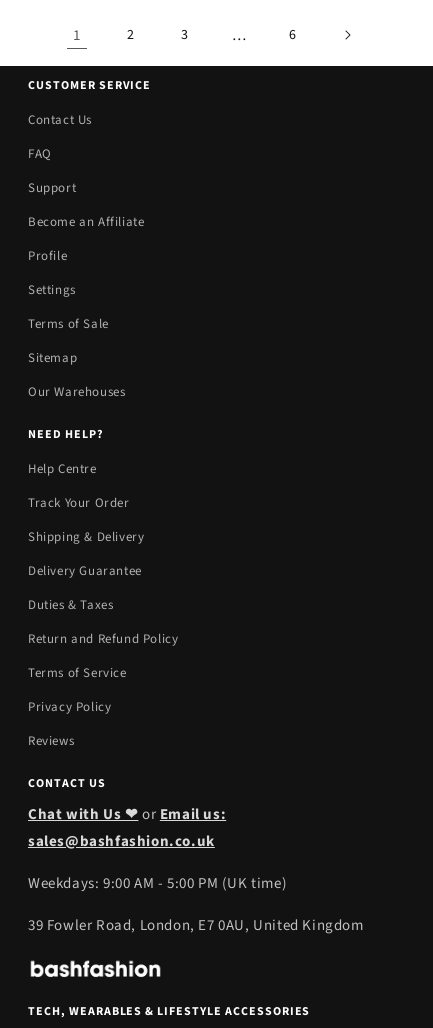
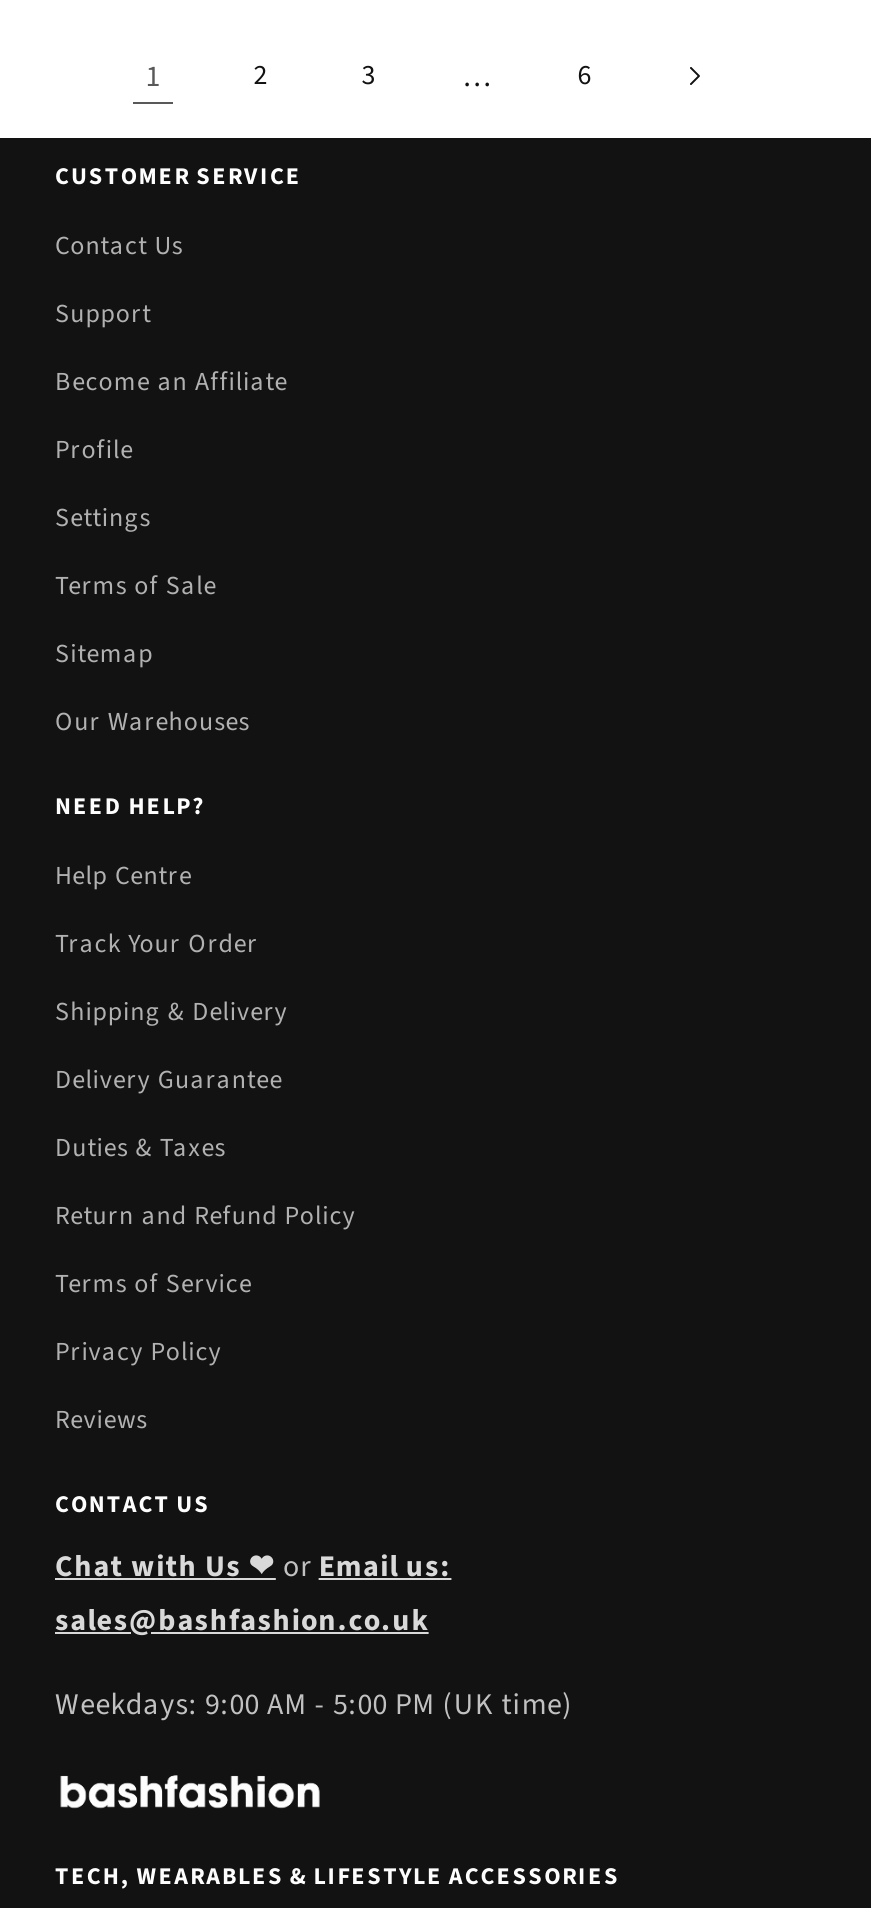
[28,144,52,162] FAQ -> none
[28,915,364,936] 39 Fowler Road, London, E7 0AU, United Kingdom -> none

